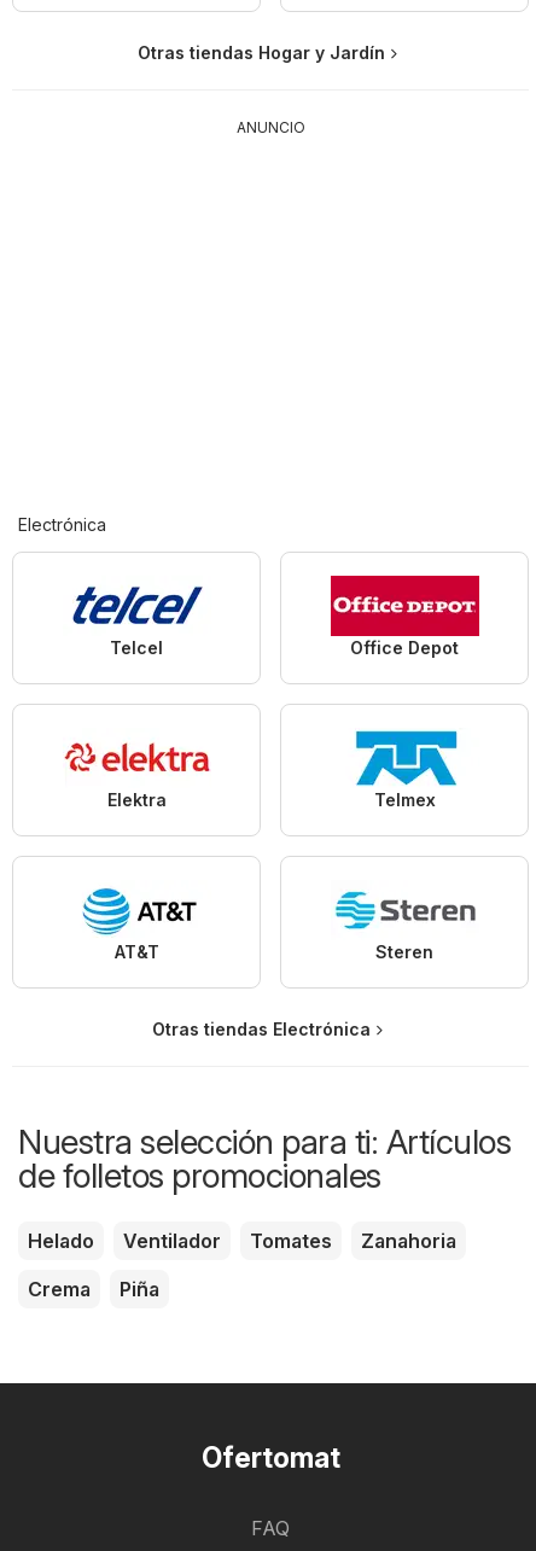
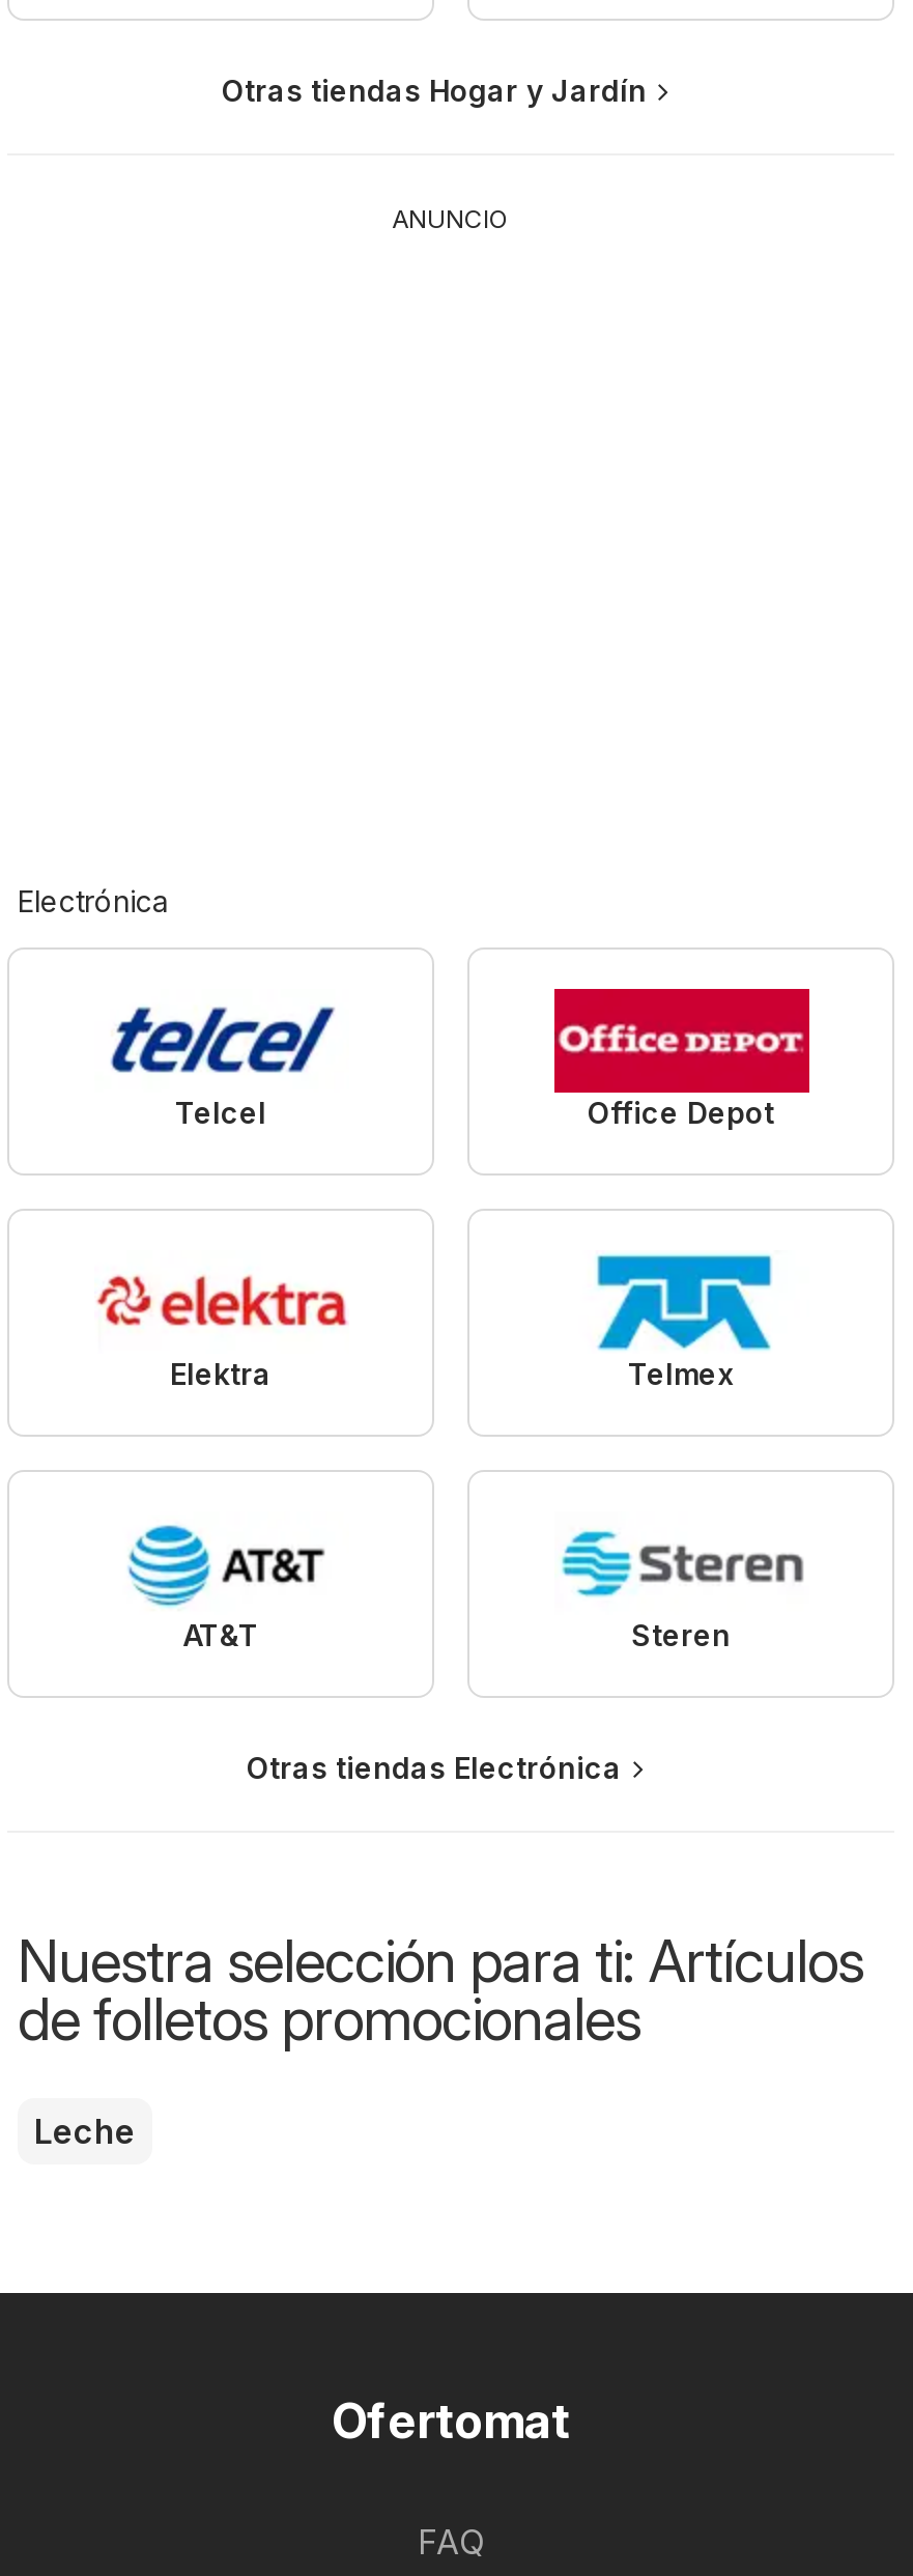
[28,1229,456,1302] Helado | Ventilador | Tomates | Zanahoria | Crema | Piña -> [34,2111,136,2153] Leche

